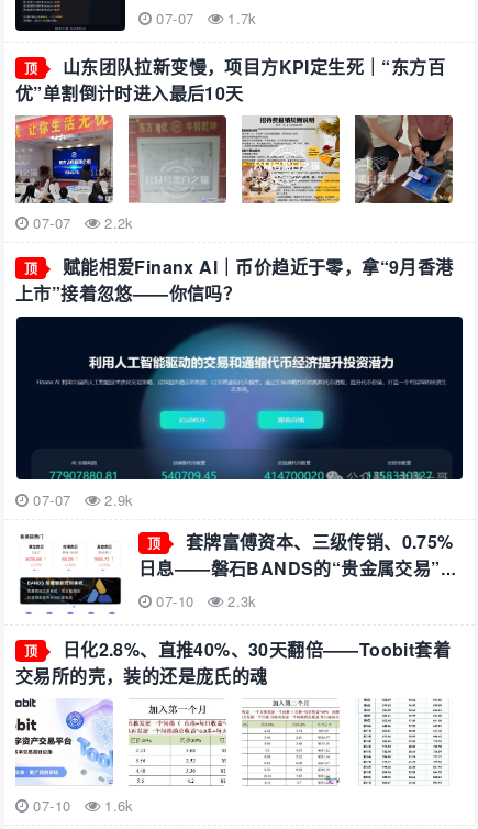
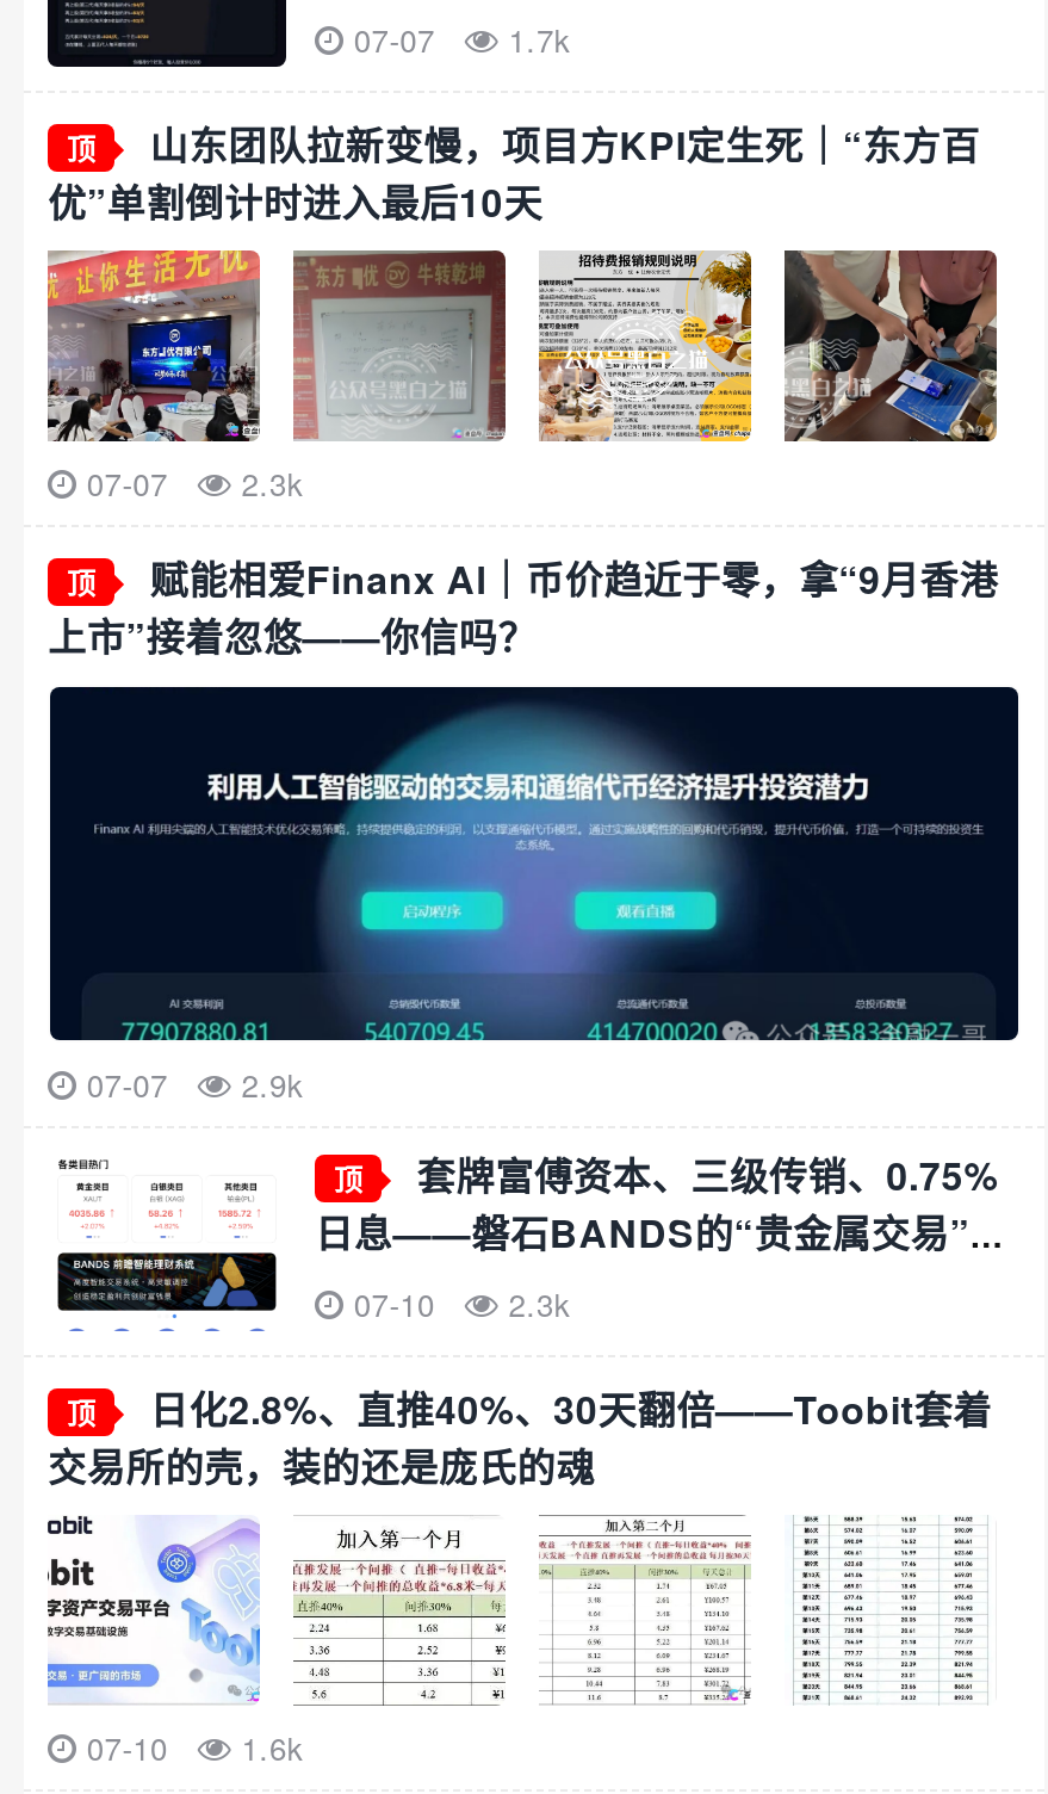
[33,212,134,233] 07-07 2.2k -> [87,460,305,506] 07-07 2.3k

